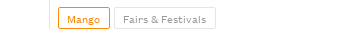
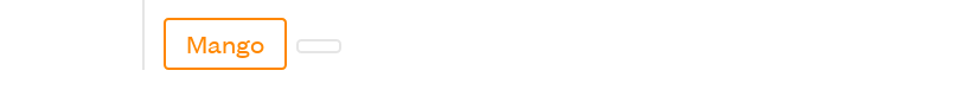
[123,9,206,27] Fairs & Festivals -> none

